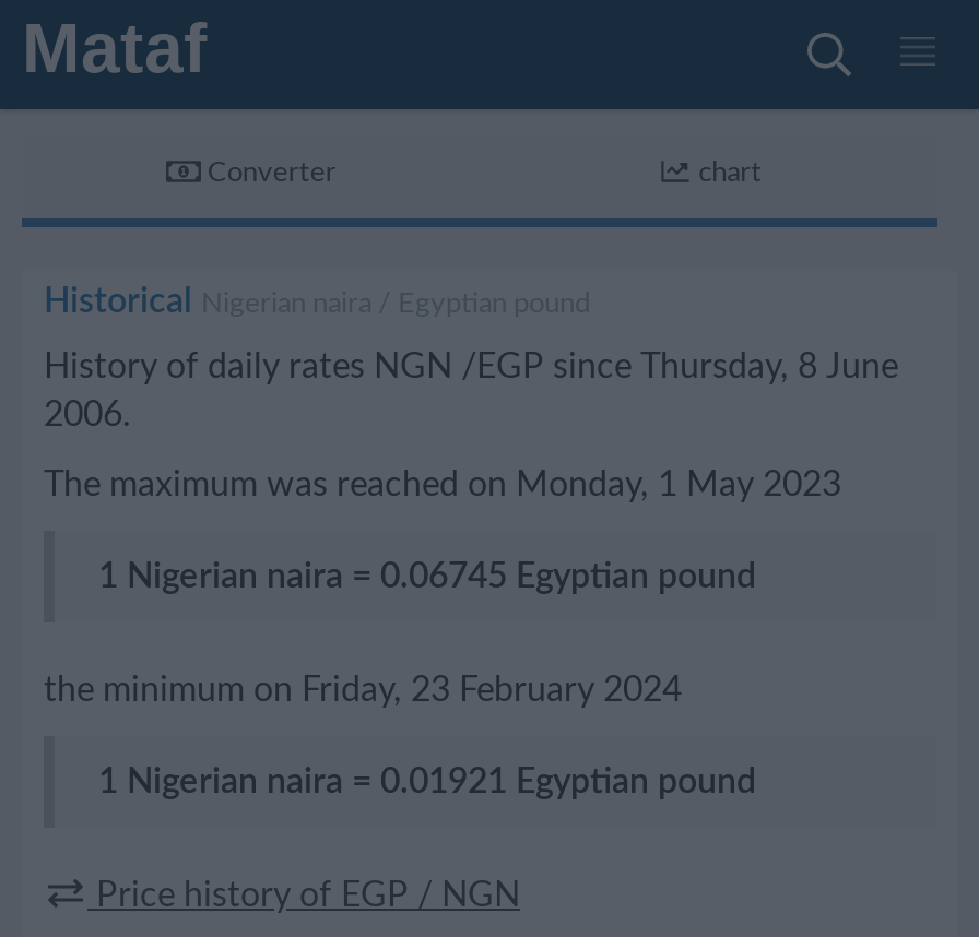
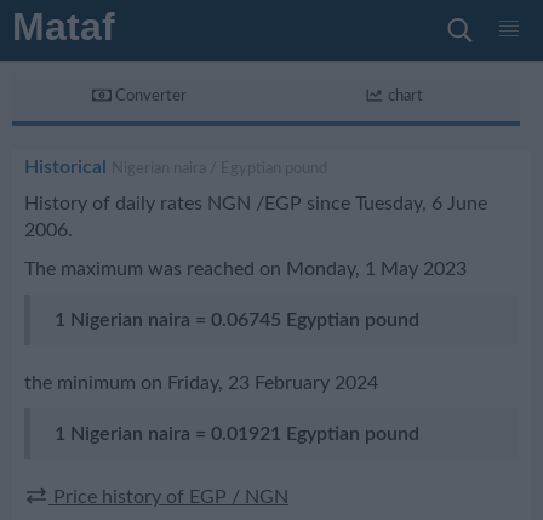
[44,349,898,384] History of daily rates NGN /EGP since Thursday, 8 June -> [24,194,487,213] History of daily rates NGN /EGP since Tuesday, 6 June

